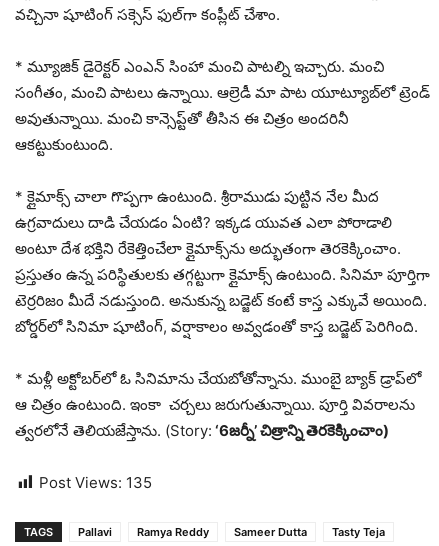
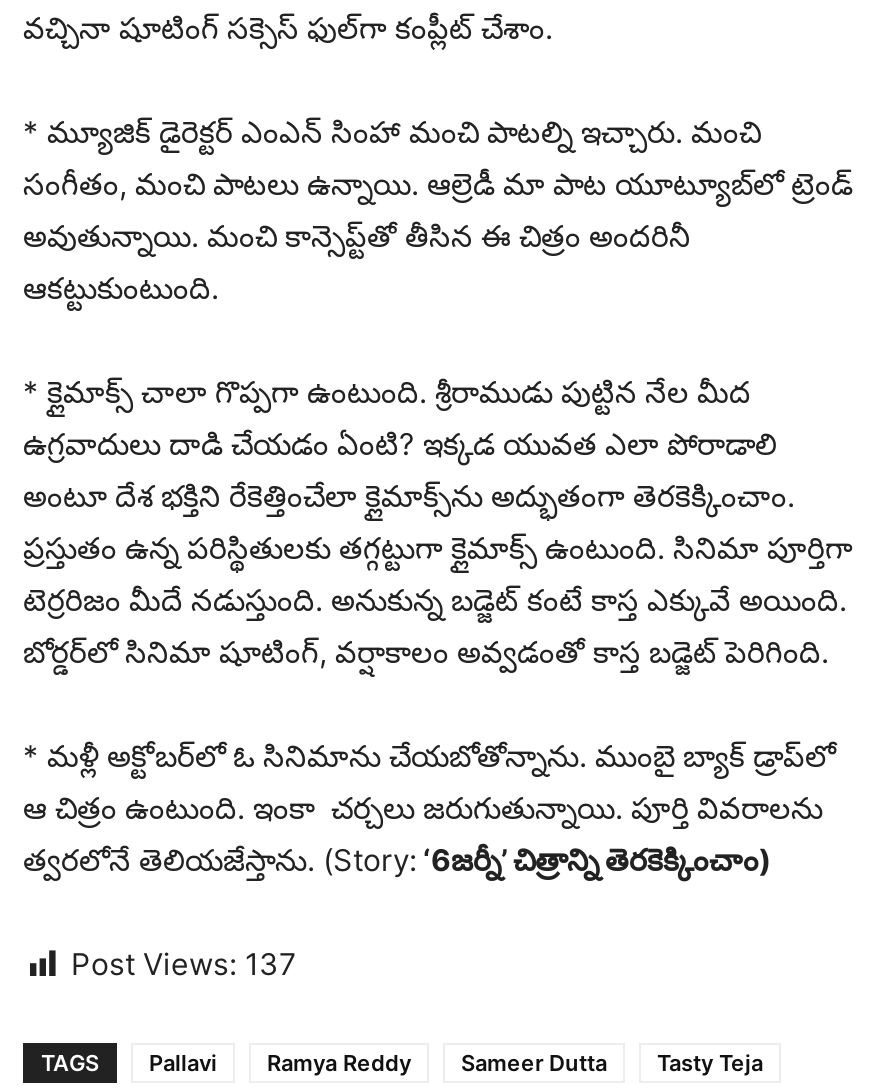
[39,473,152,492] Post Views: 135 -> [71,945,297,983] Post Views: 137

